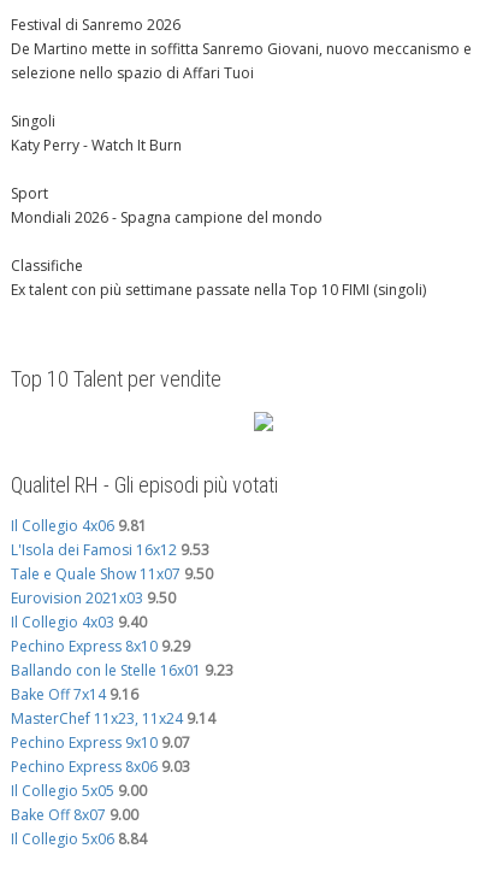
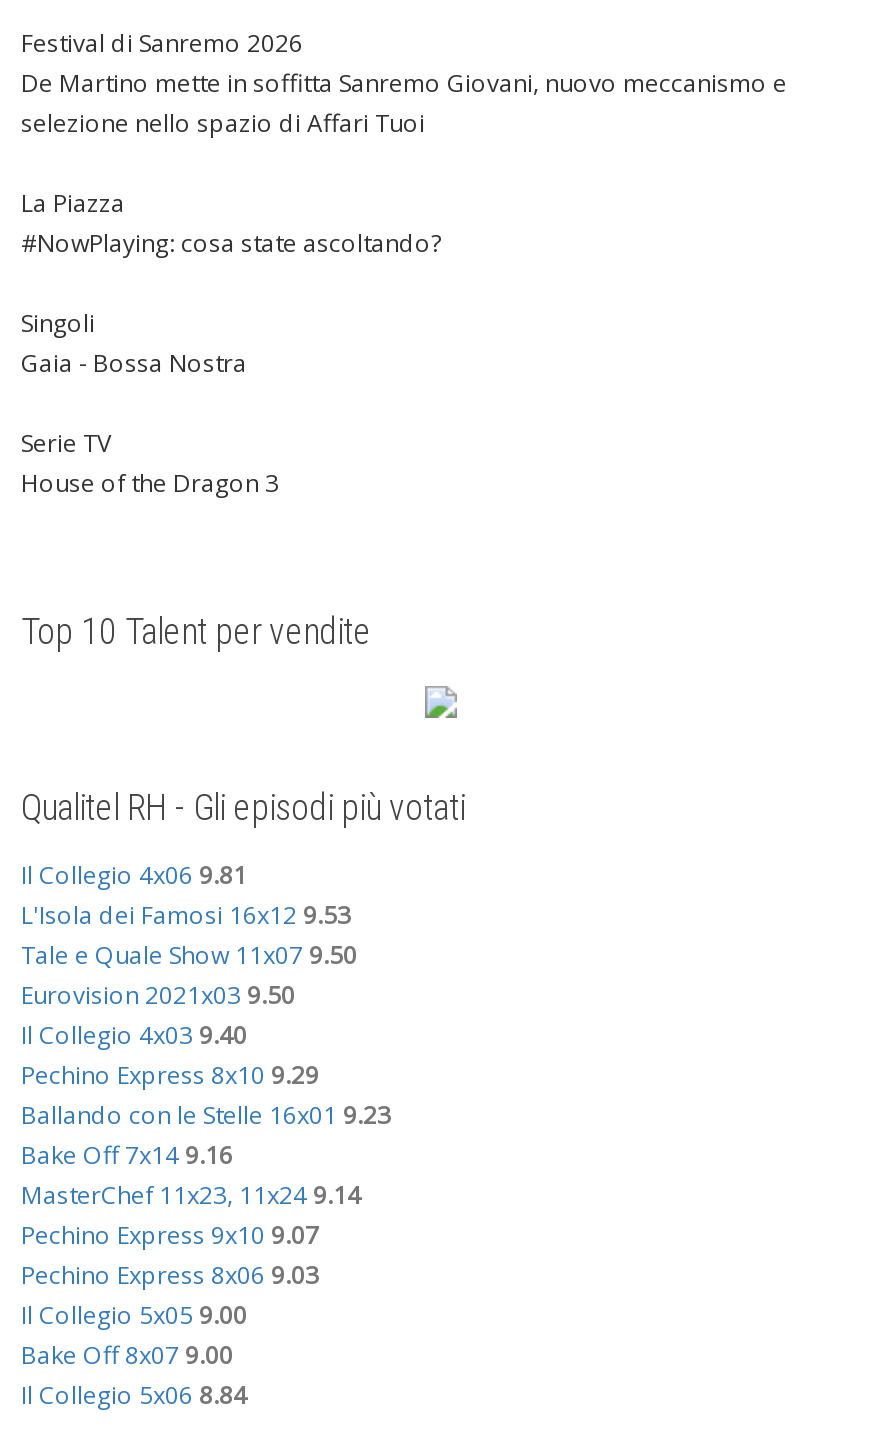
none -> [21,186,441,260] La Piazza | #NowPlaying: cosa state ascoltando?
moved [11,111,55,132] -> [21,306,95,340]: Singoli
[11,135,426,300] Katy Perry - Watch It Burn | Sport | Mondiali 2026 - Spagna campione del mondo | Classifiche | Ex talent con più settimane passate nella Top 10 FIMI (singoli) -> [21,346,279,500] Gaia - Bossa Nostra | Serie TV | House of the Dragon 3

